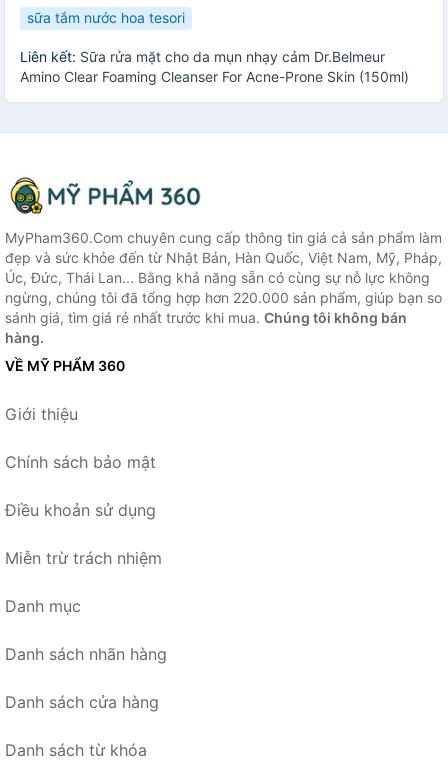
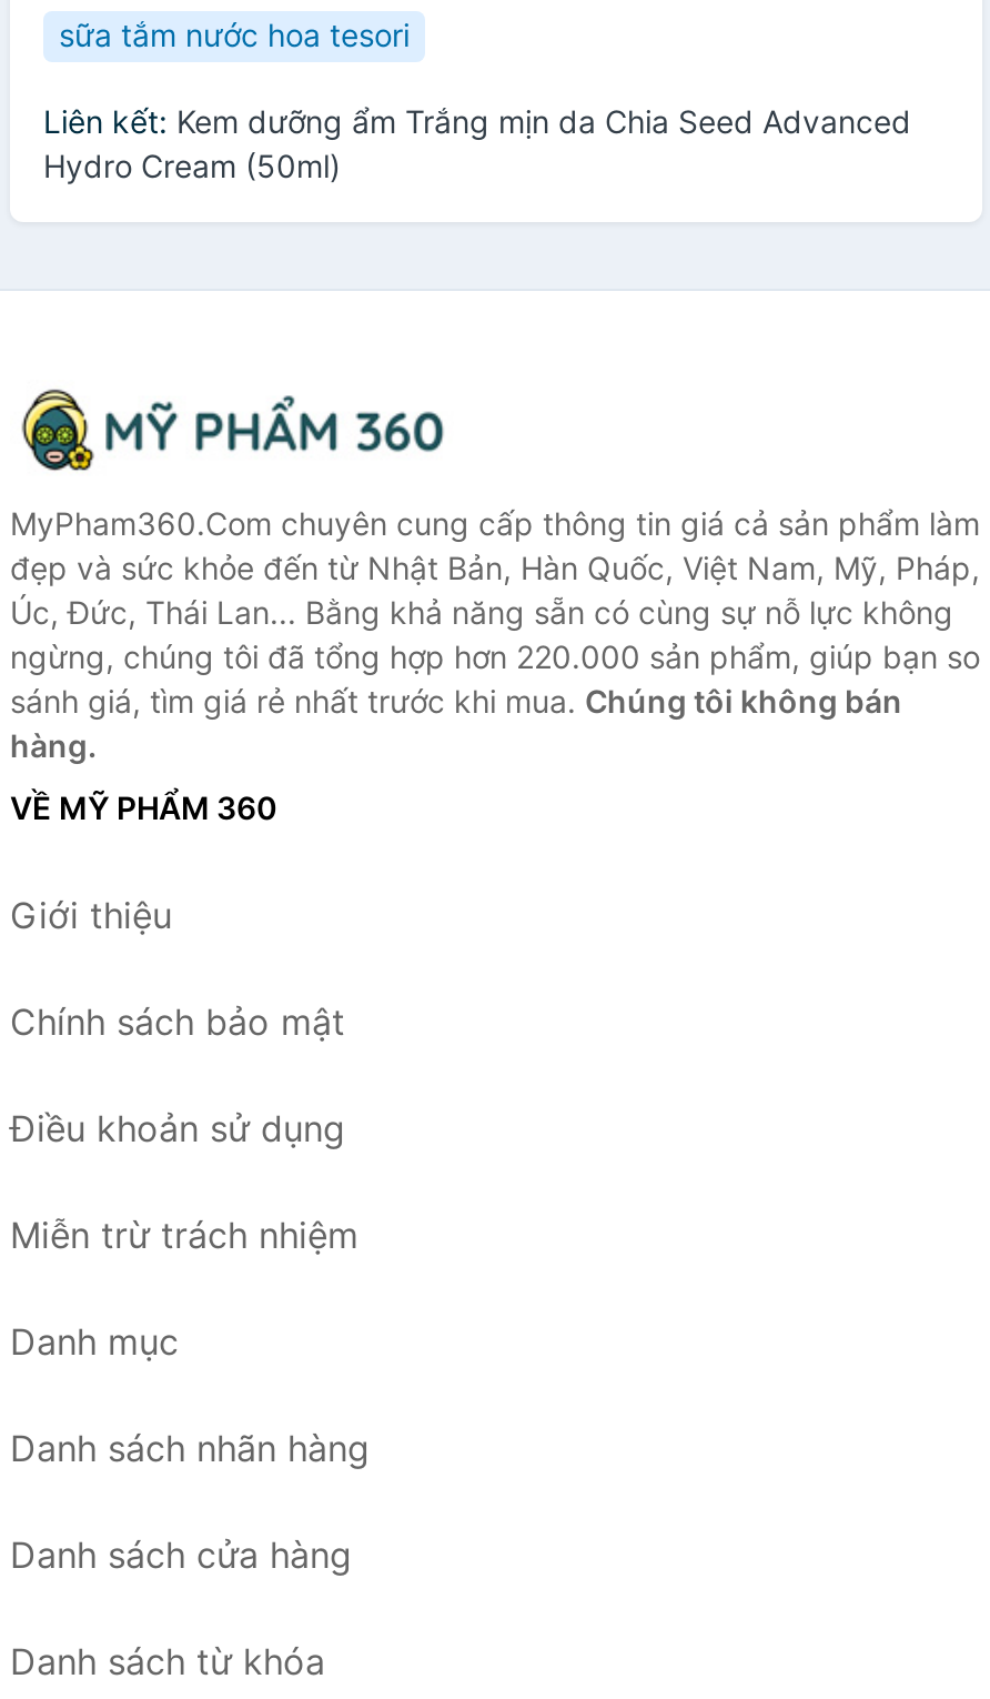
[20,48,409,85] Liên kết: Sữa rửa mặt cho da mụn nhạy cảm Dr.Belmeur | Amino Clear Foaming Cleanser For Acne-Prone Skin (150ml) -> [43,102,911,184] Liên kết: Kem dưỡng ẩm Trắng mịn da Chia Seed Advanced | Hydro Cream (50ml)

